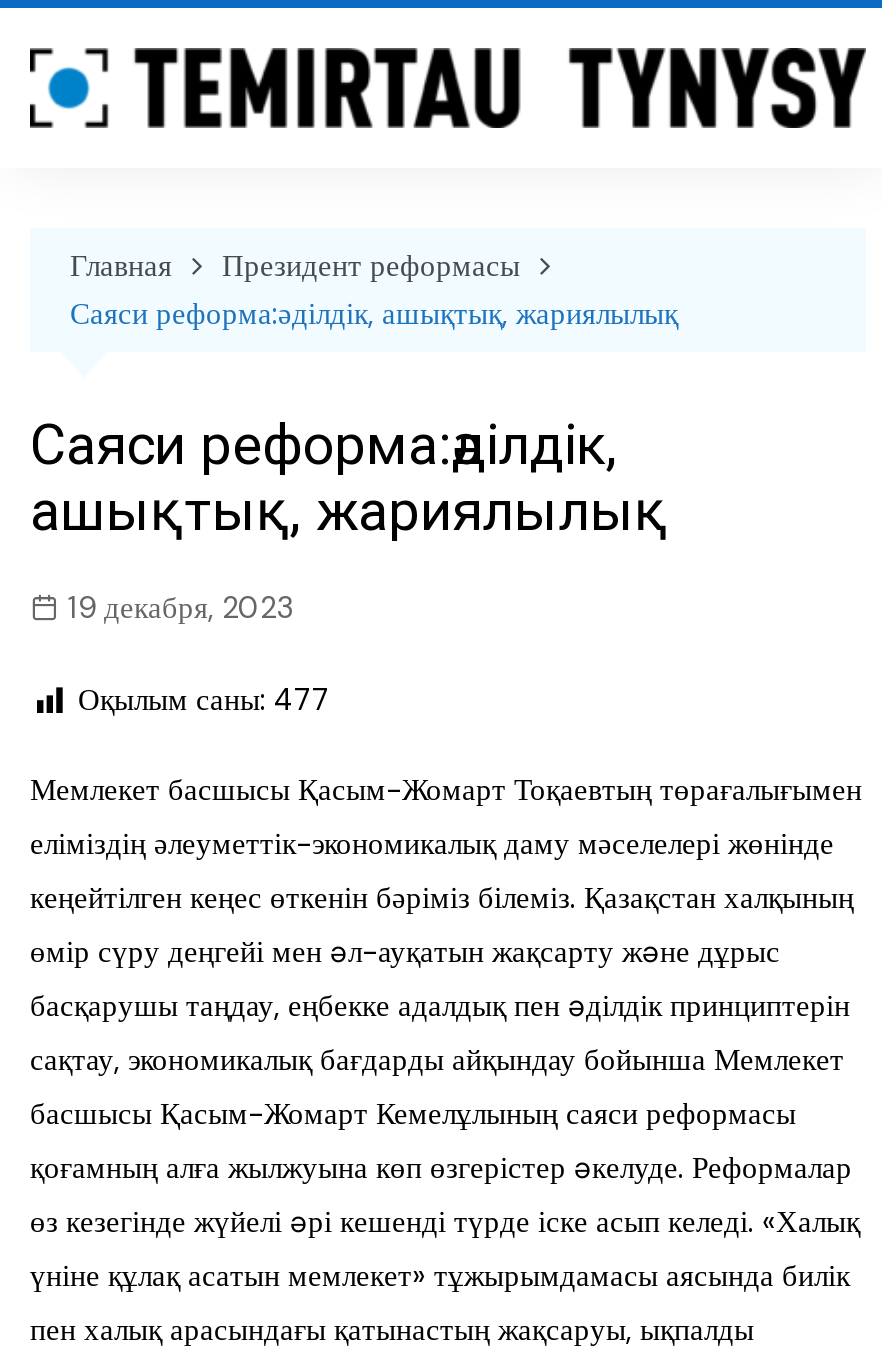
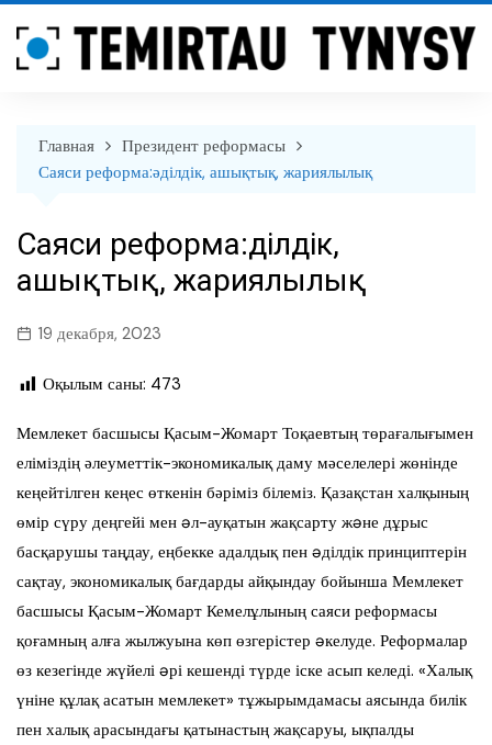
[78,681,330,721] Оқылым саны: 477 -> [43,373,181,395] Оқылым саны: 473

